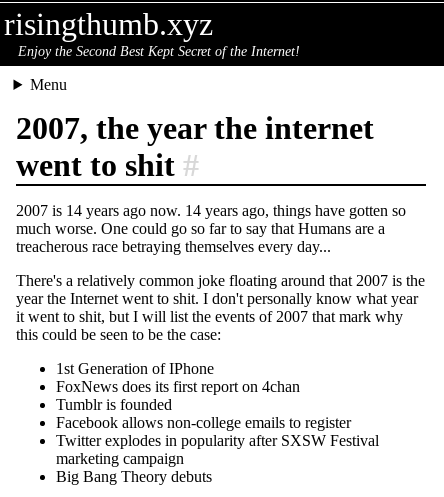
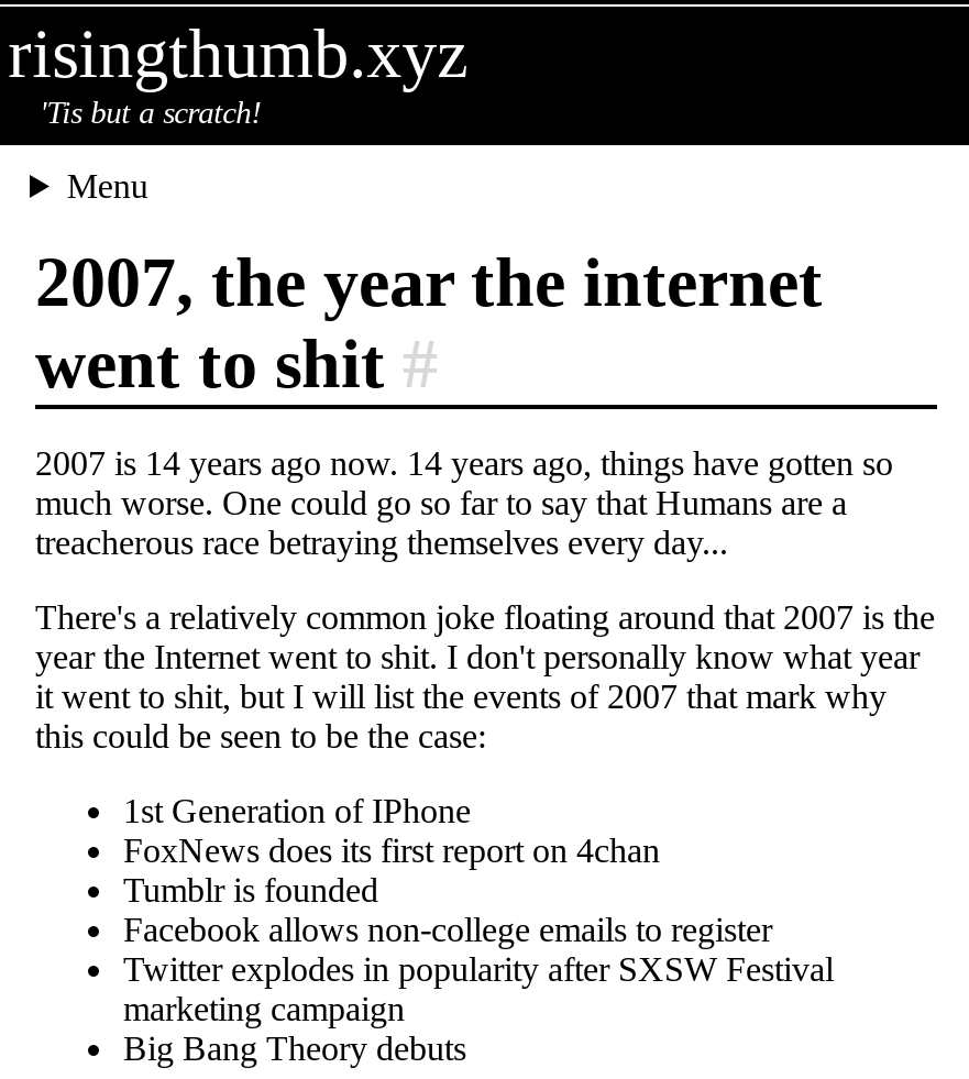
[18,43,300,59] Enjoy the Second Best Kept Secret of the Internet! -> [40,95,262,130] 'Tis but a scratch!

